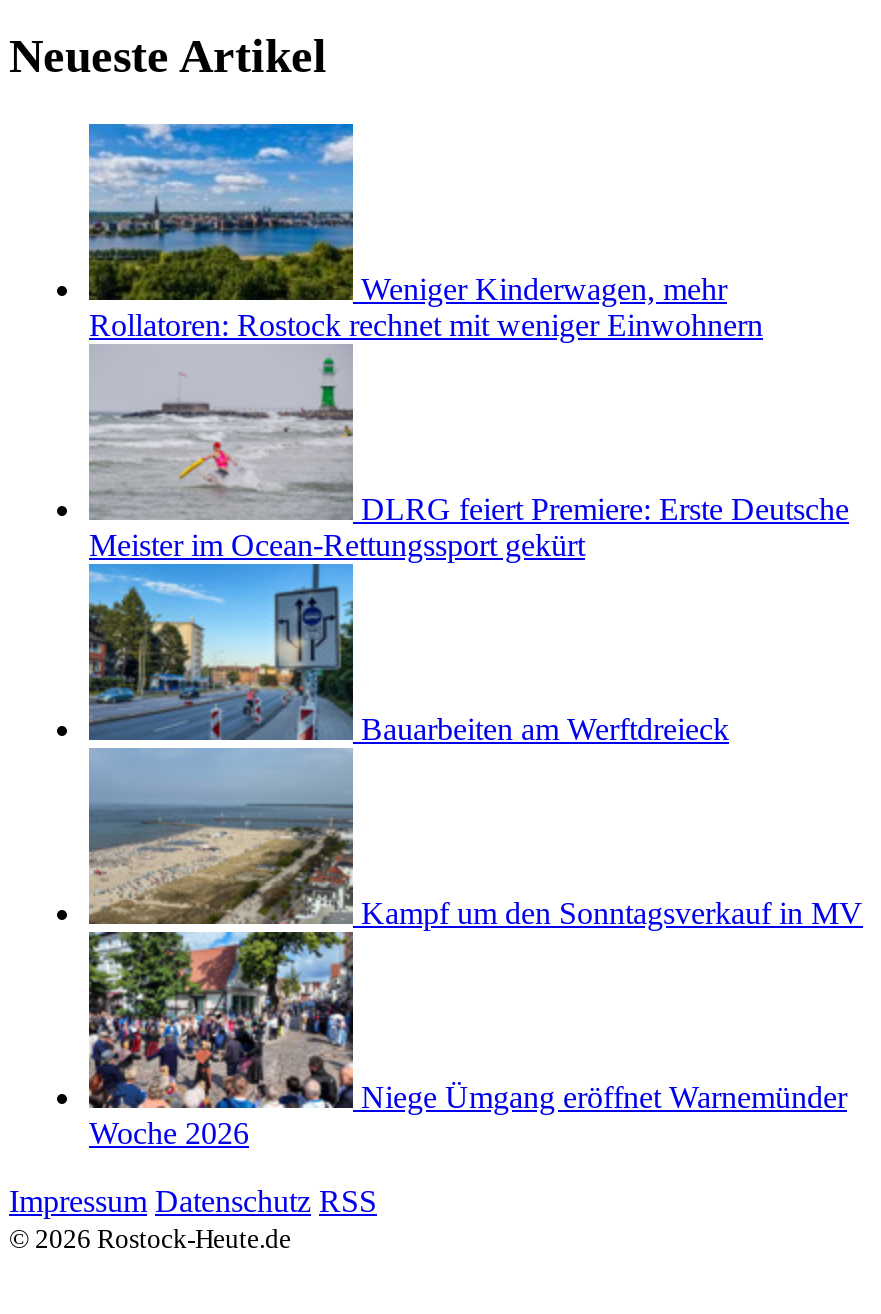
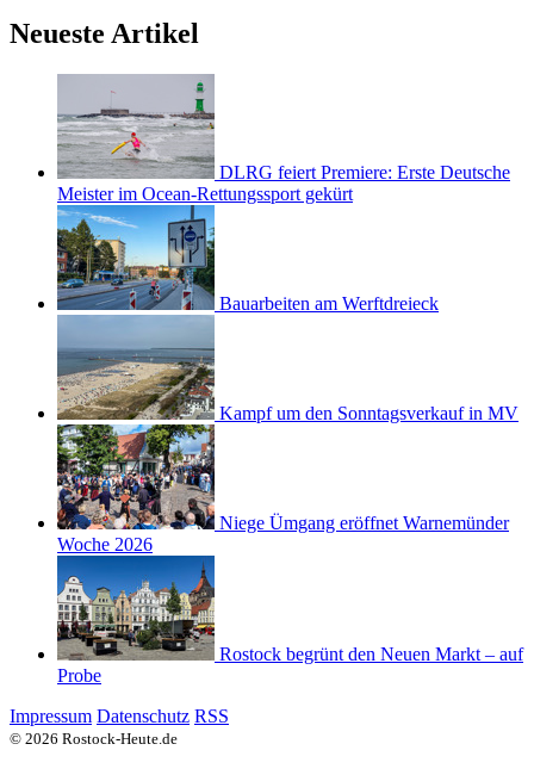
[87,122,763,343] [image] | Weniger Kinderwagen, mehr | Rollatoren: Rostock rechnet mit weniger Einwohnern -> none
moved [87,350,863,1151] -> [56,77,519,555]: [image] | DLRG feiert Premiere: Erste Deutsche | Meister im Ocean-Rettungssport gekürt | Bauarbeiten am Werftdreieck | Kampf um den Sonntagsverkauf in MV | Niege Ümgang eröffnet Warnemünder | Woche 2026
none -> [56,554,523,686] [image] | Rostock begrünt den Neuen Markt – auf | Probe

